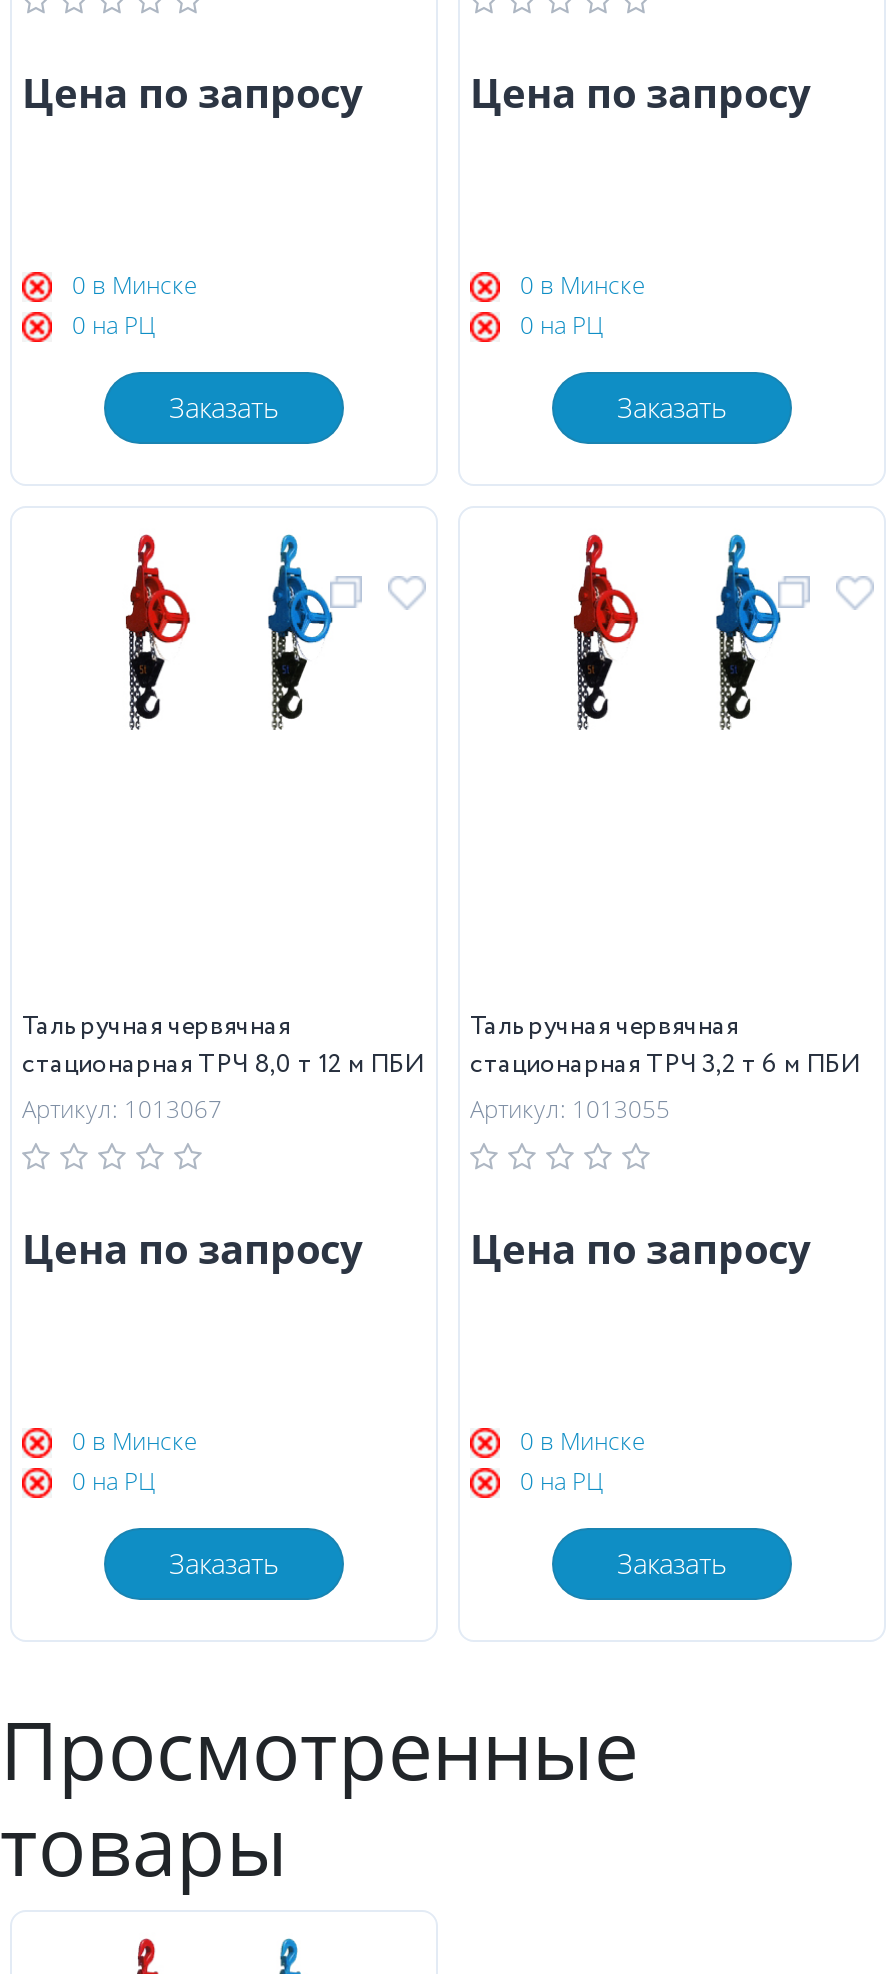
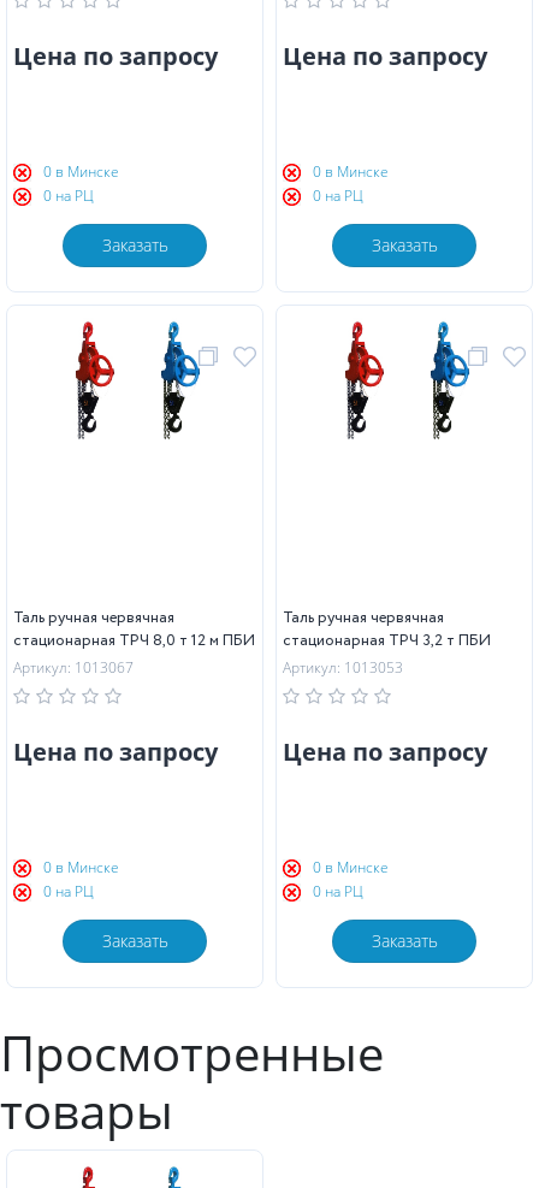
[470,1046,860,1126] стационарная ТРЧ 3,2 т 6 м ПБИ | Артикул: 1013055 -> [283,630,491,678] стационарная ТРЧ 3,2 т ПБИ | Артикул: 1013053

